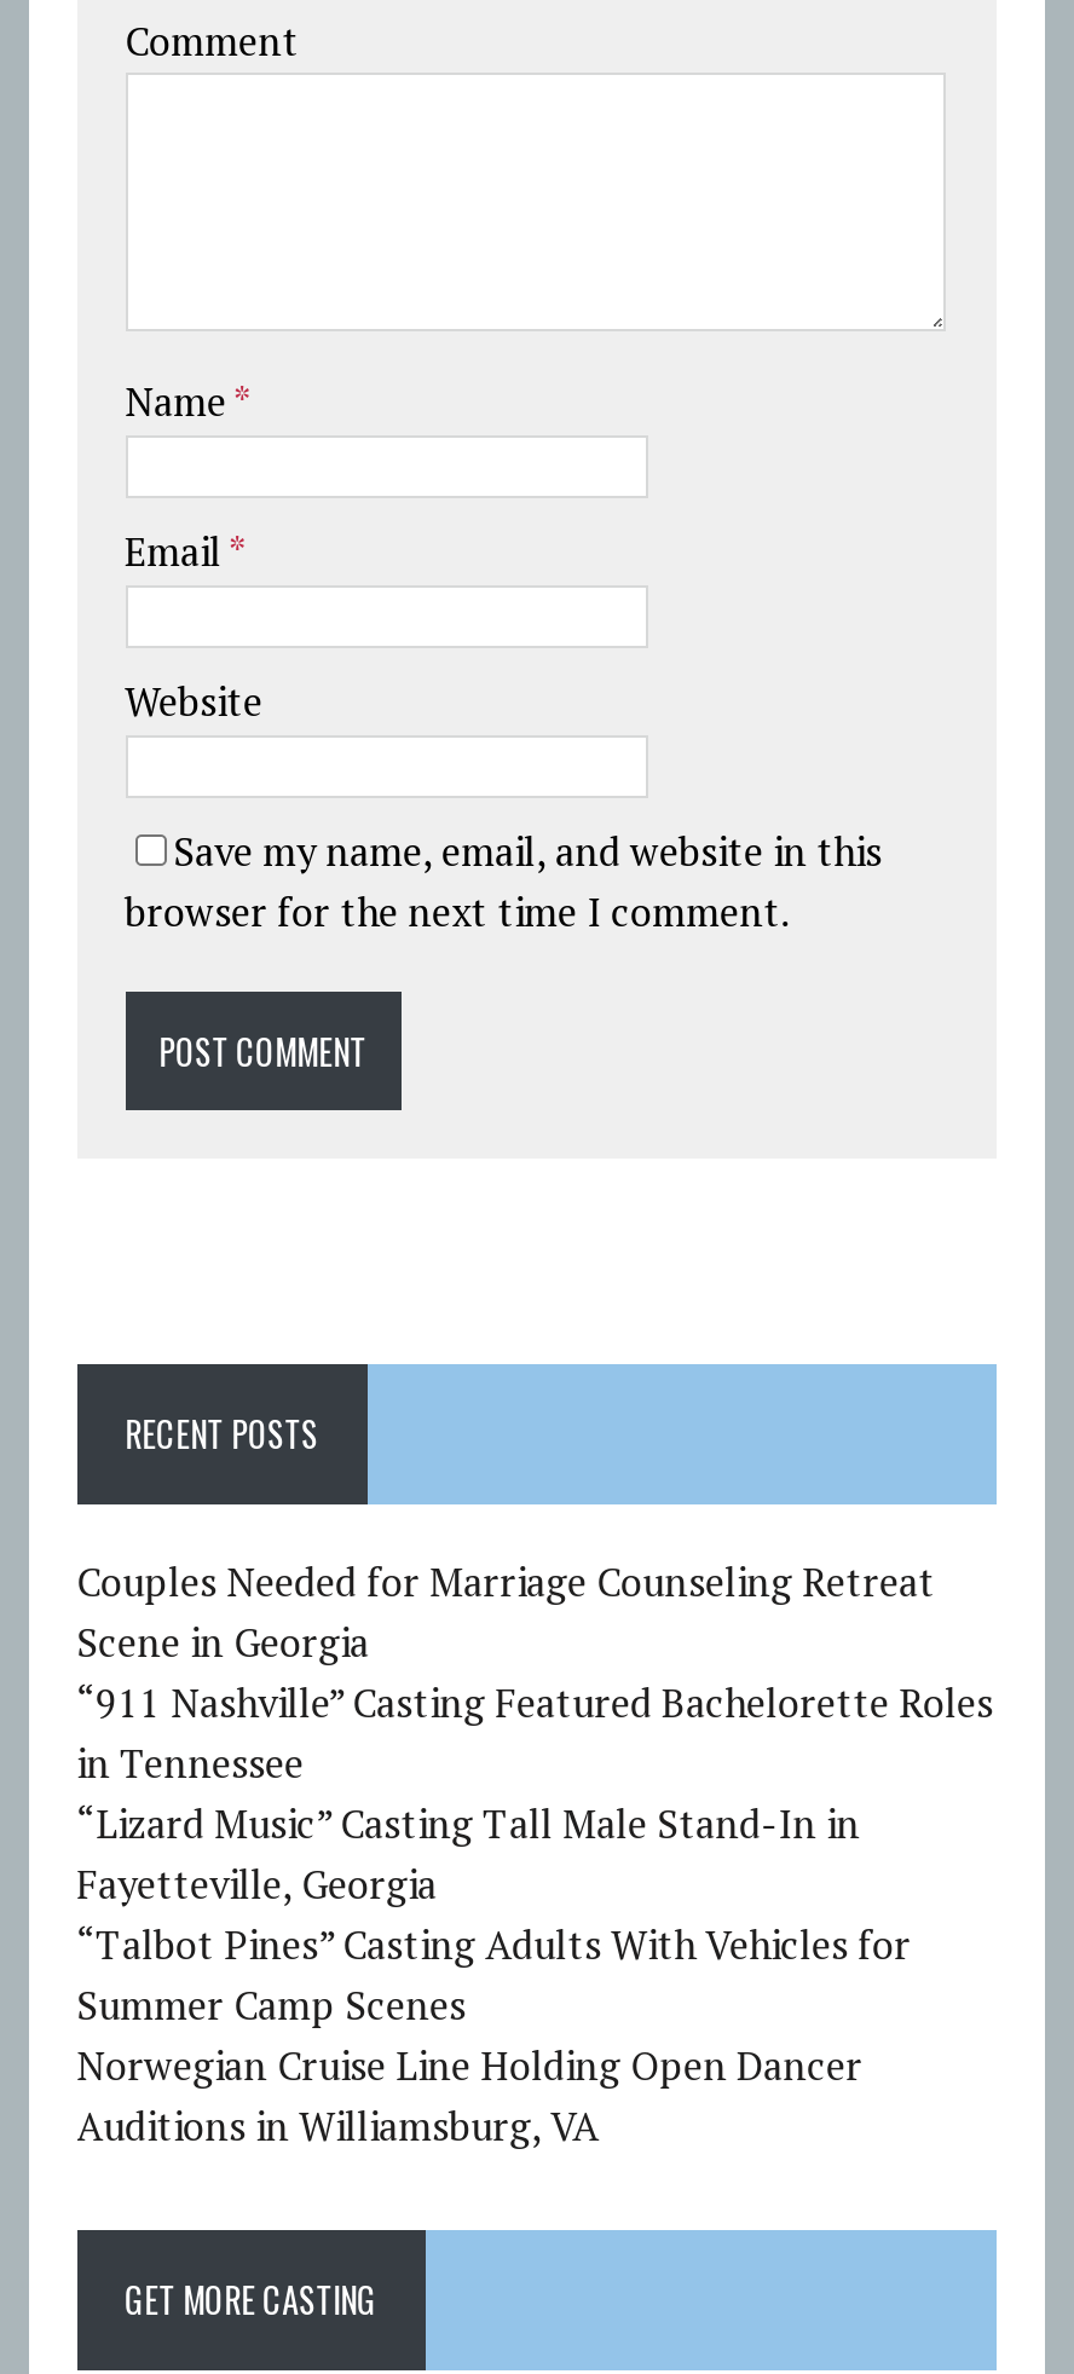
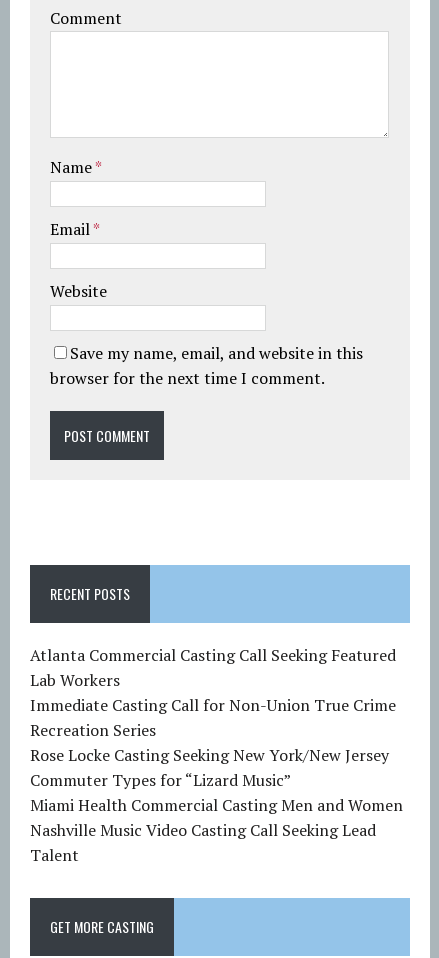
[76,1555,993,2153] Couples Needed for Marriage Counseling Retreat | Scene in Georgia | “911 Nashville” Casting Featured Bachelorette Roles | in Tennessee | “Lizard Music” Casting Tall Male Stand-In in | Fayetteville, Georgia | “Talbot Pines” Casting Adults With Vehicles for | Summer Camp Scenes | Norwegian Cruise Line Holding Open Dancer | Auditions in Williamsburg, VA -> [30,644,403,866] Atlanta Commercial Casting Call Seeking Featured | Lab Workers | Immediate Casting Call for Non-Union True Crime | Recreation Series | Rose Locke Casting Seeking New York/New Jersey | Commuter Types for “Lizard Music” | Miami Health Commercial Casting Men and Women | Nashville Music Video Casting Call Seeking Lead | Talent

